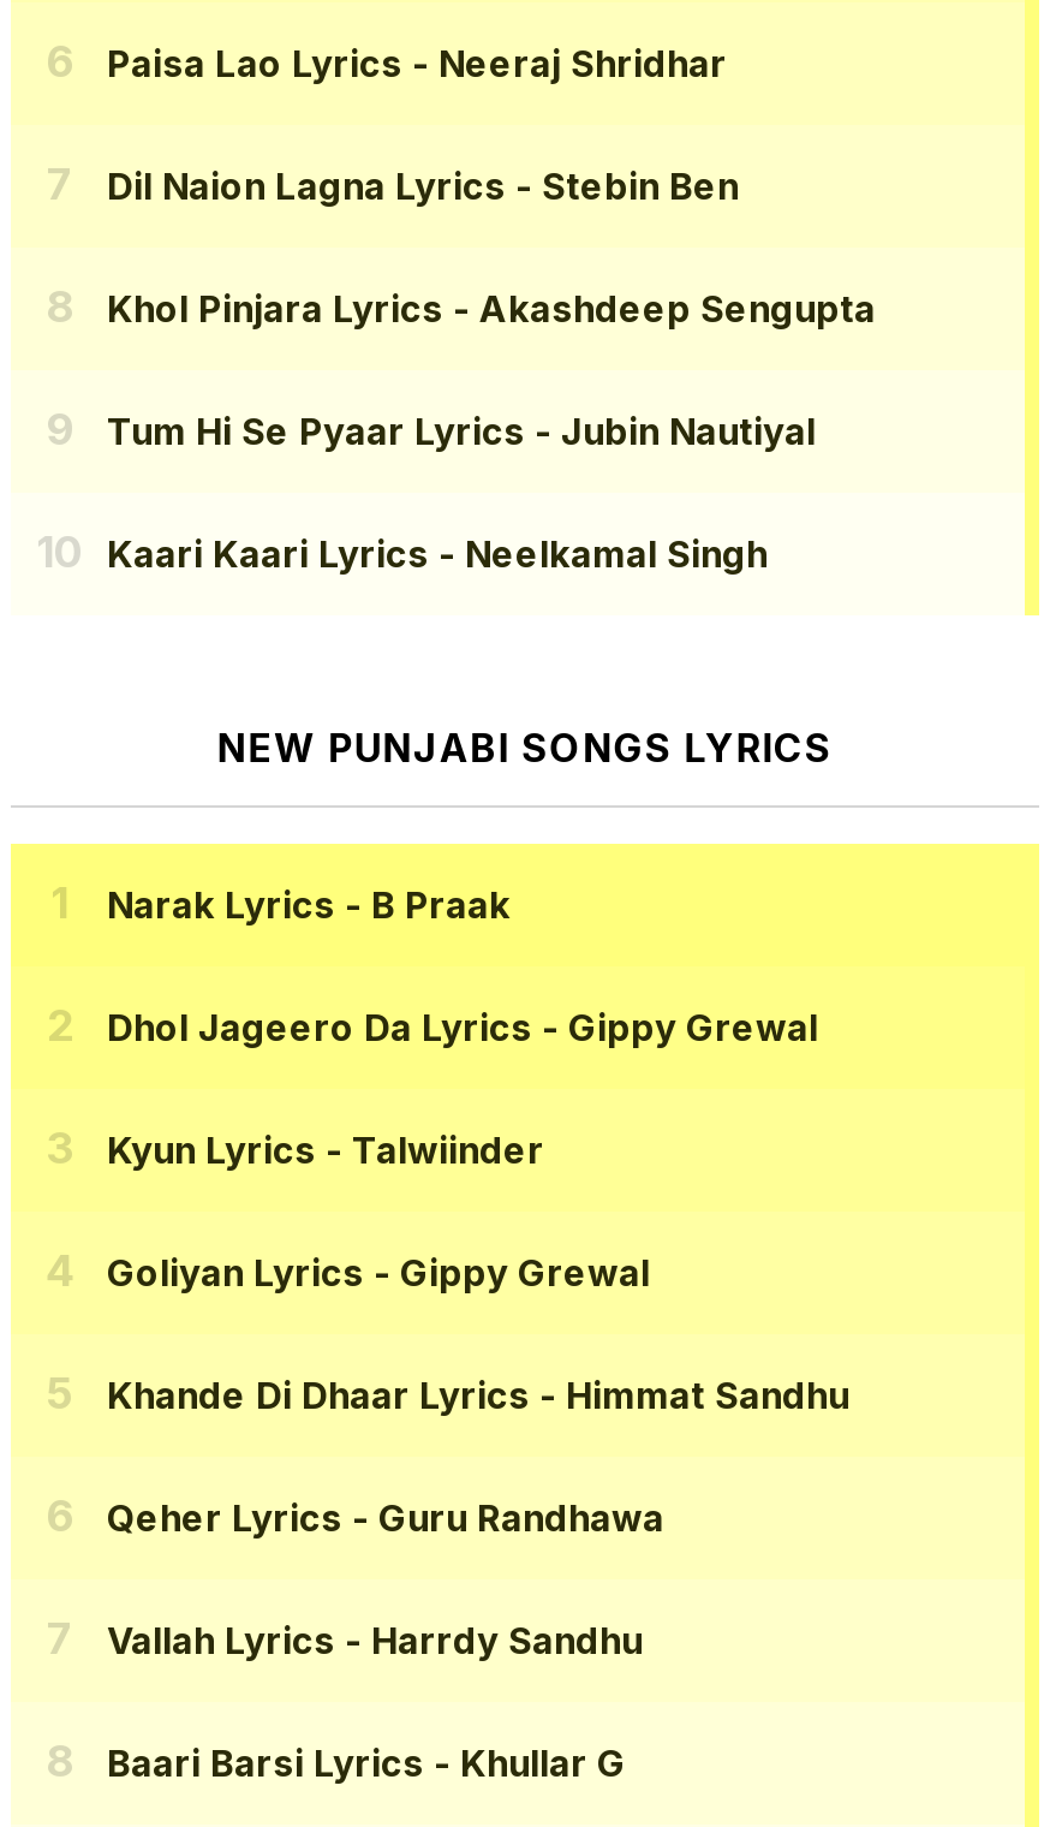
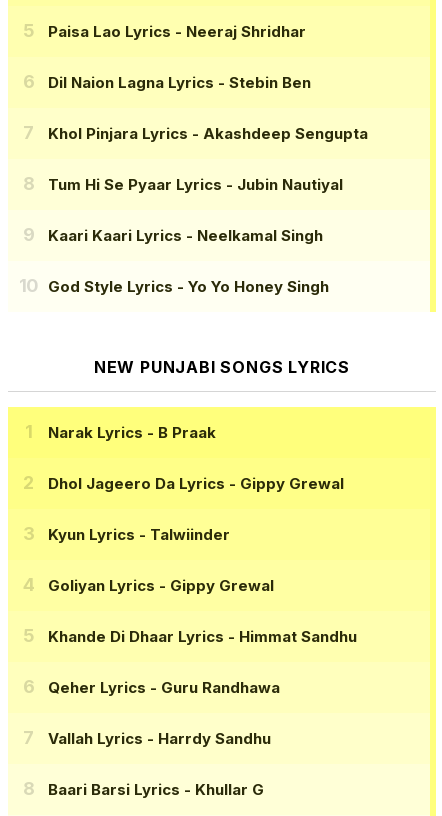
none -> [48,277,329,296] God Style Lyrics - Yo Yo Honey Singh

